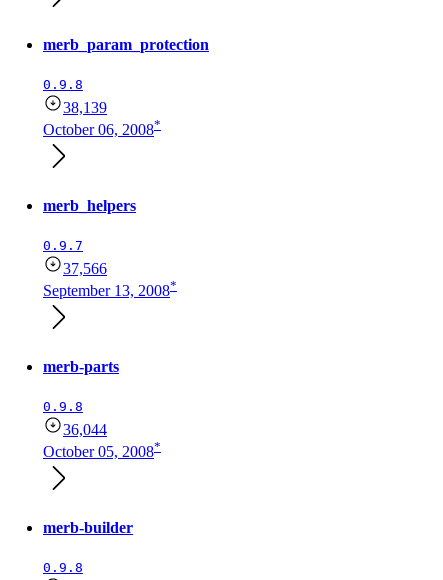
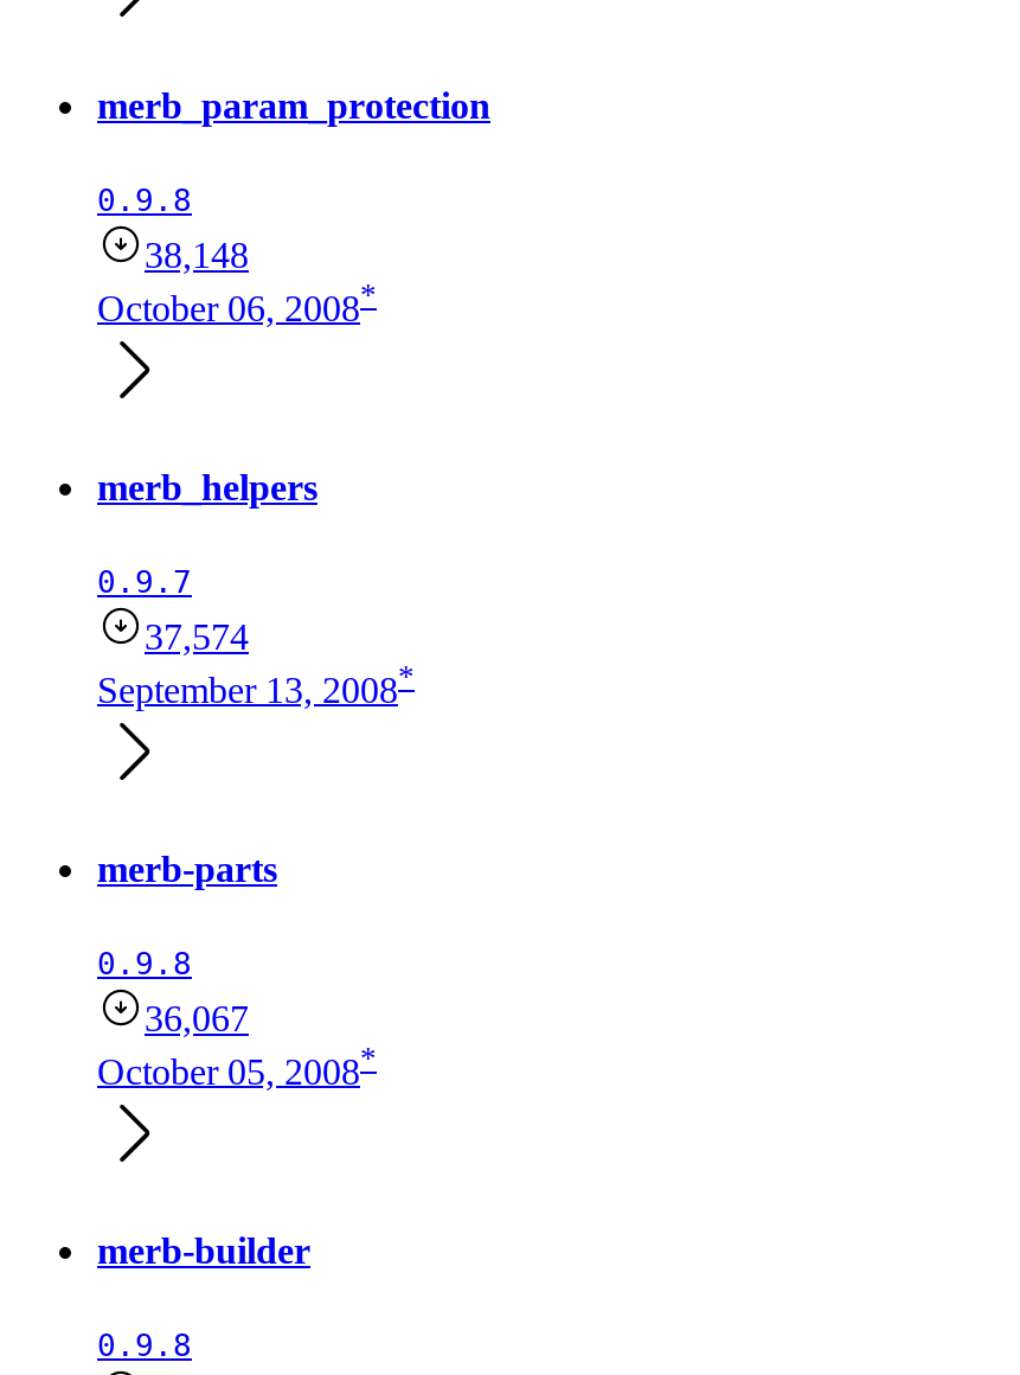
[63,99,107,116] 38,139 -> [145,236,249,276] 38,148
[63,260,107,277] 37,566 -> [145,617,249,657] 37,574
[63,421,107,438] 36,044 -> [145,999,249,1039] 36,067

